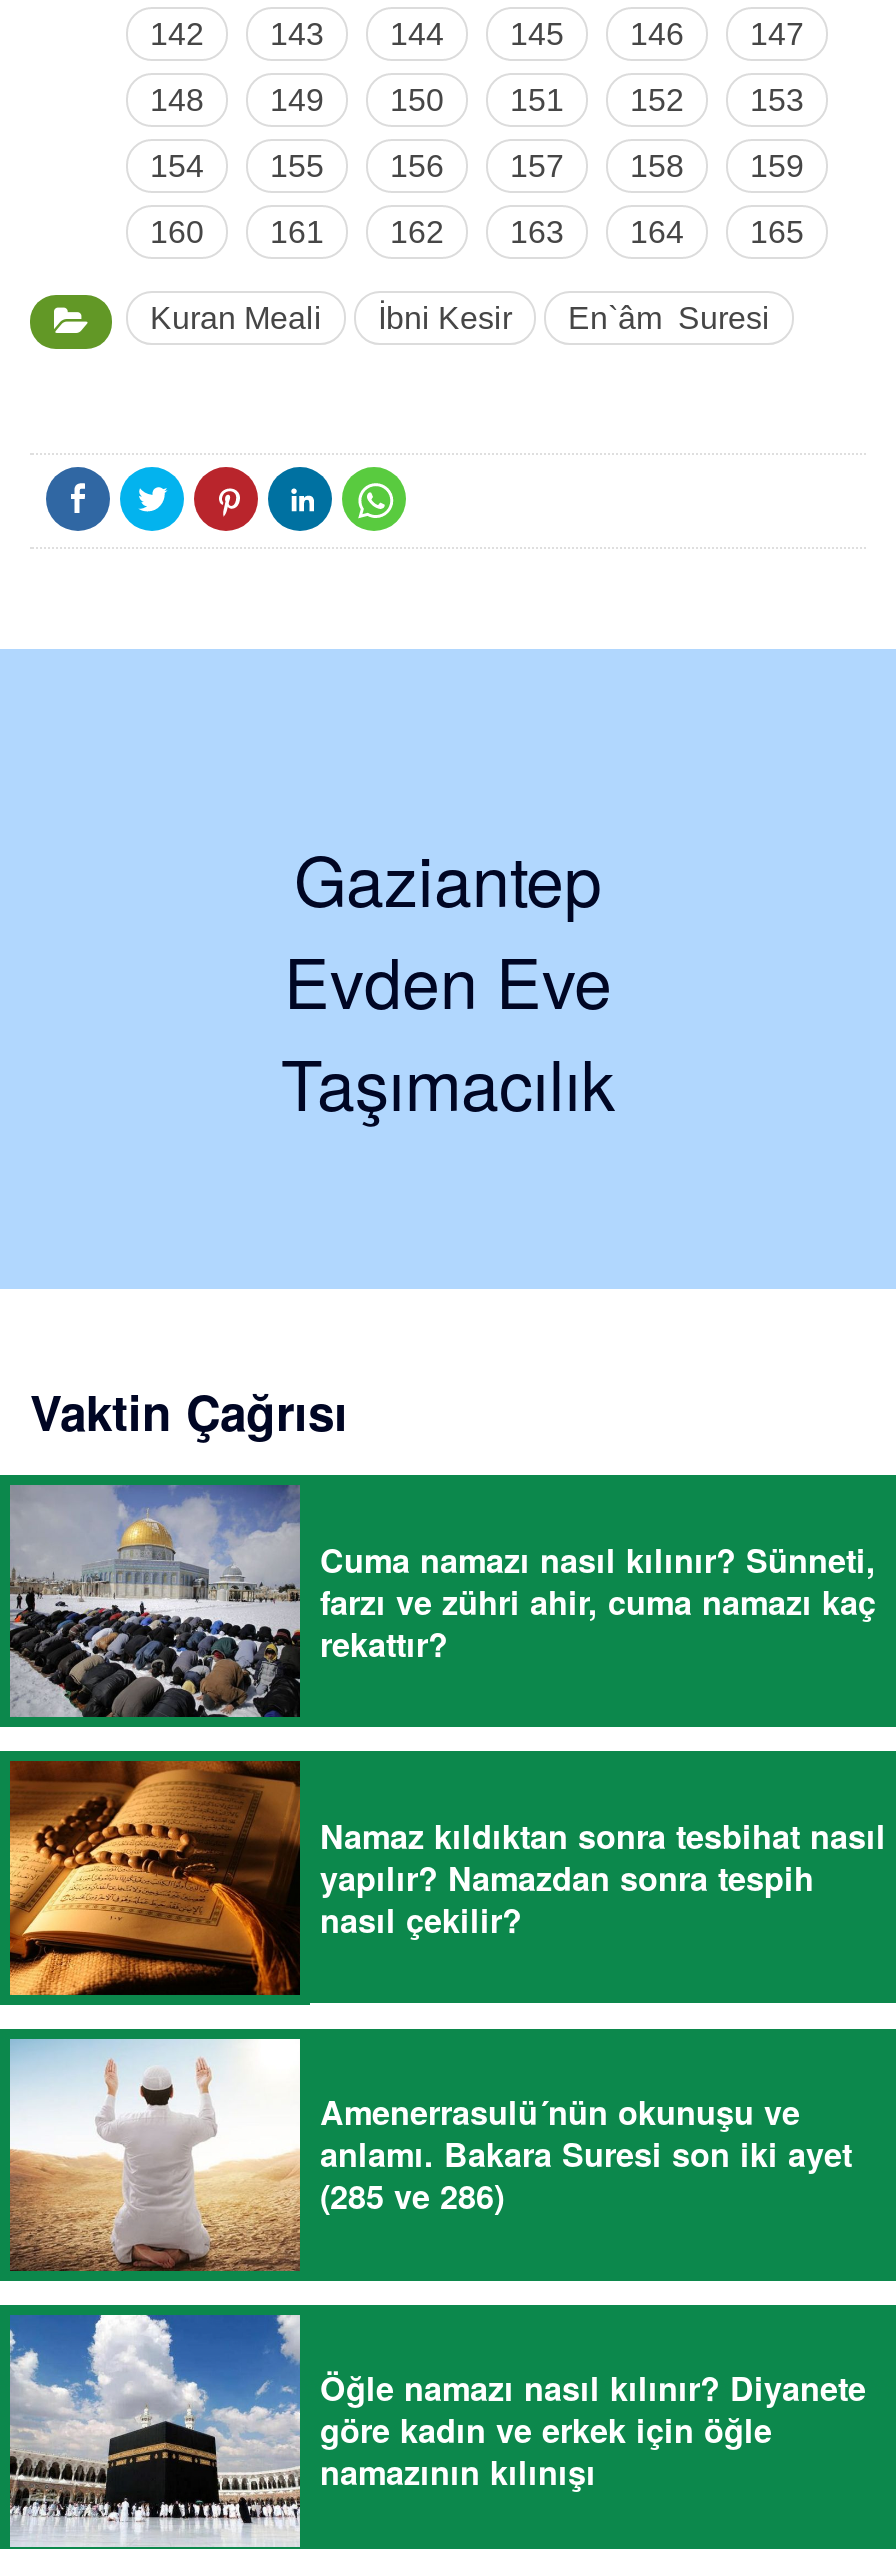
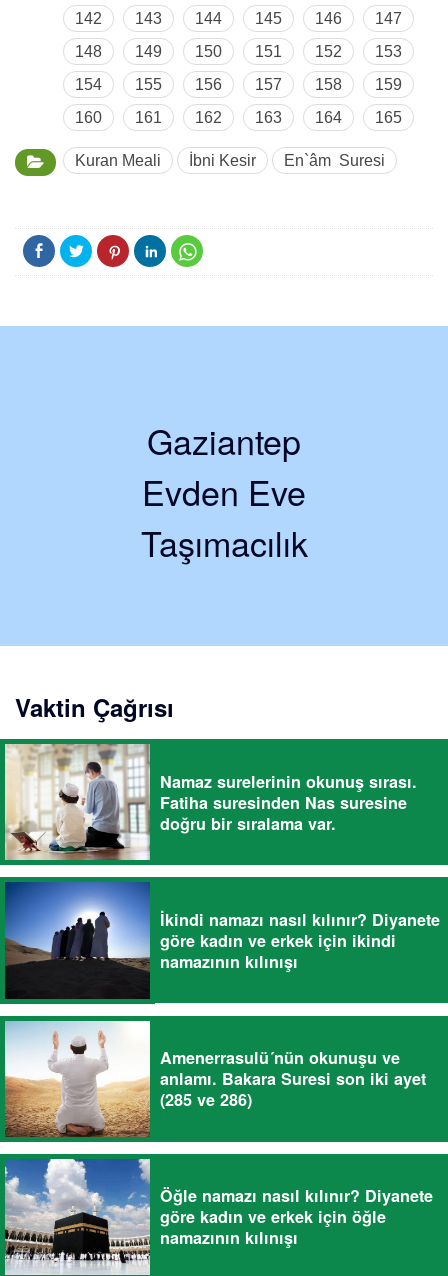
[8,1485,876,1719] [image] | Cuma namazı nasıl kılınır? Sünneti, | farzı ve zühri ahir, cuma namazı kaç | rekattır? -> [4,743,417,861] [image] | Namaz surelerinin okunuş sırası. | Fatiha suresinden Nas suresine | doğru bir sıralama var.
[8,1759,886,1997] [image] | Namaz kıldıktan sonra tesbihat nasıl | yapılır? Namazdan sonra tespih | nasıl çekilir? -> [4,881,440,1000] [image] | İkindi namazı nasıl kılınır? Diyanete | göre kadın ve erkek için ikindi | namazının kılınışı

